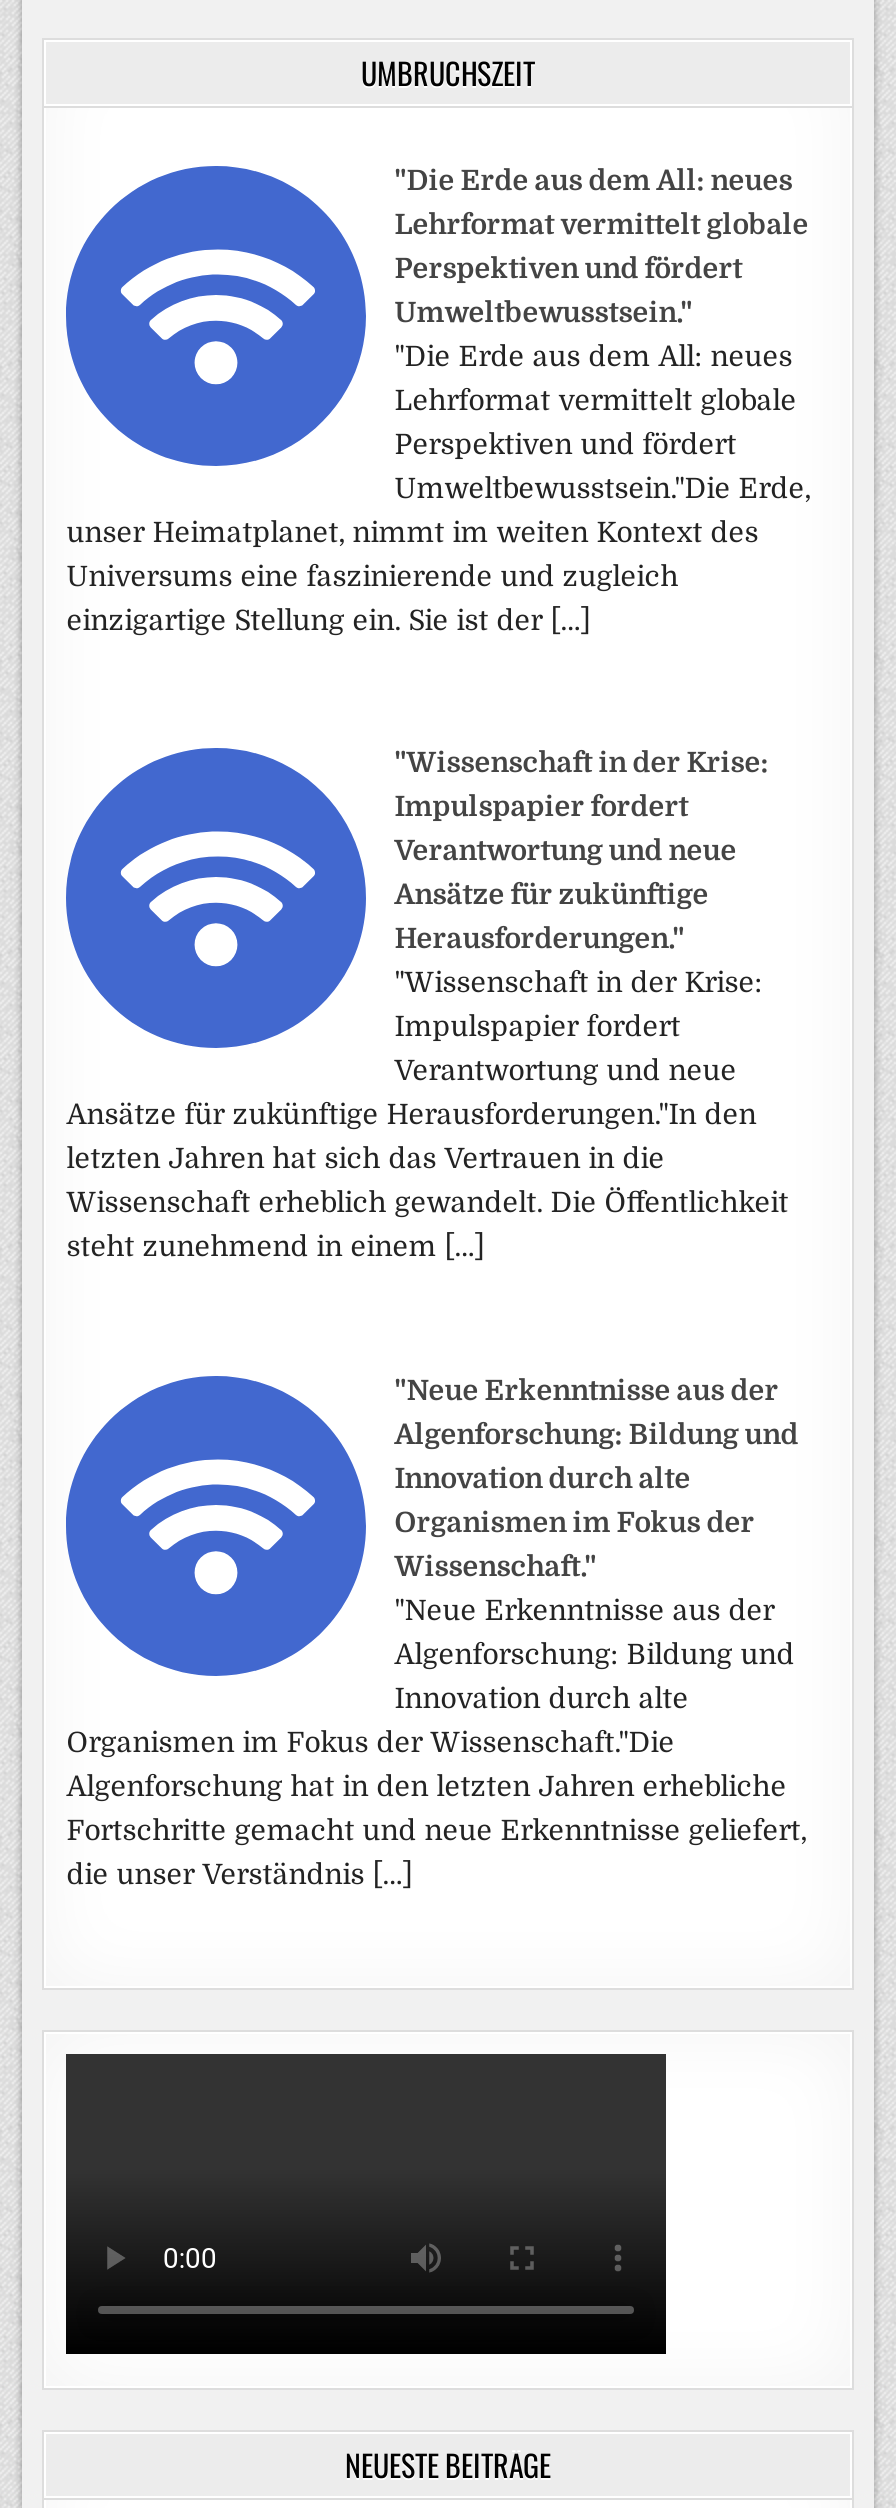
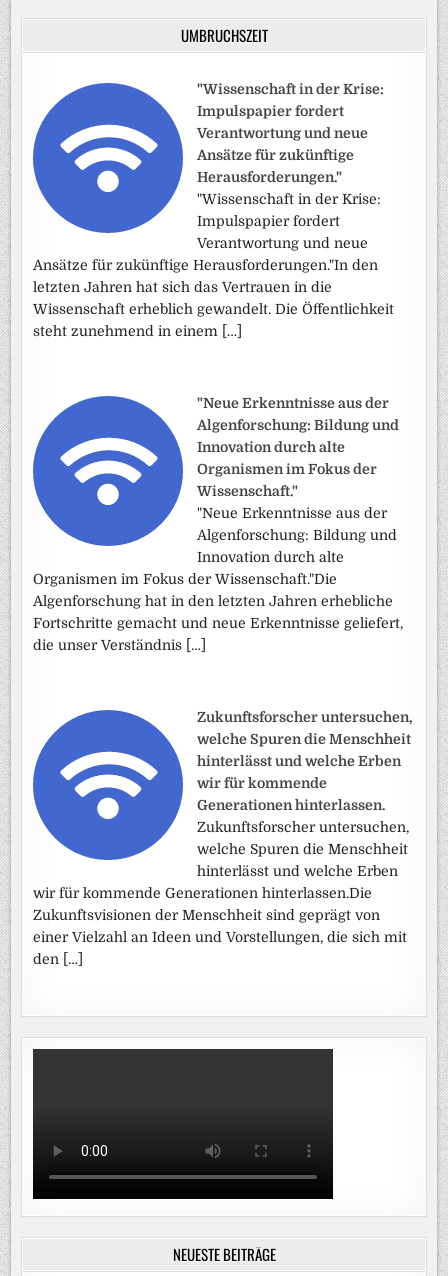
[66,163,810,635] "Die Erde aus dem All: neues | Lehrformat vermittelt globale | Perspektiven und fördert | Umweltbewusstsein." | "Die Erde aus dem All: neues | Lehrformat vermittelt globale | Perspektiven und fördert | Umweltbewusstsein."Die Erde, | unser Heimatplanet, nimmt im weiten Kontext des | Universums eine faszinierende und zugleich | einzigartige Stellung ein. Sie ist der […] -> none
moved [66,746,806,1890] -> [33,81,403,653]: "Wissenschaft in der Krise: | Impulspapier fordert | Verantwortung und neue | ... | Fortschritte gemacht und neue Erkenntnisse geliefert, | die unser Verständnis […]
none -> [33,709,413,967] Zukunftsforscher untersuchen, | welche Spuren die Menschheit | hinterlässt und welche Erben | wir für kommende | Generationen hinterlassen. | Zukunftsforscher untersuchen, | welche Spuren die Menschheit | hinterlässt und welche Erben | wir für kommende Generationen hinterlassen.Die | Zukunftsvisionen der Menschheit sind geprägt von | einer Vielzahl an Ideen und Vorstellungen, die sich mit | den […]

